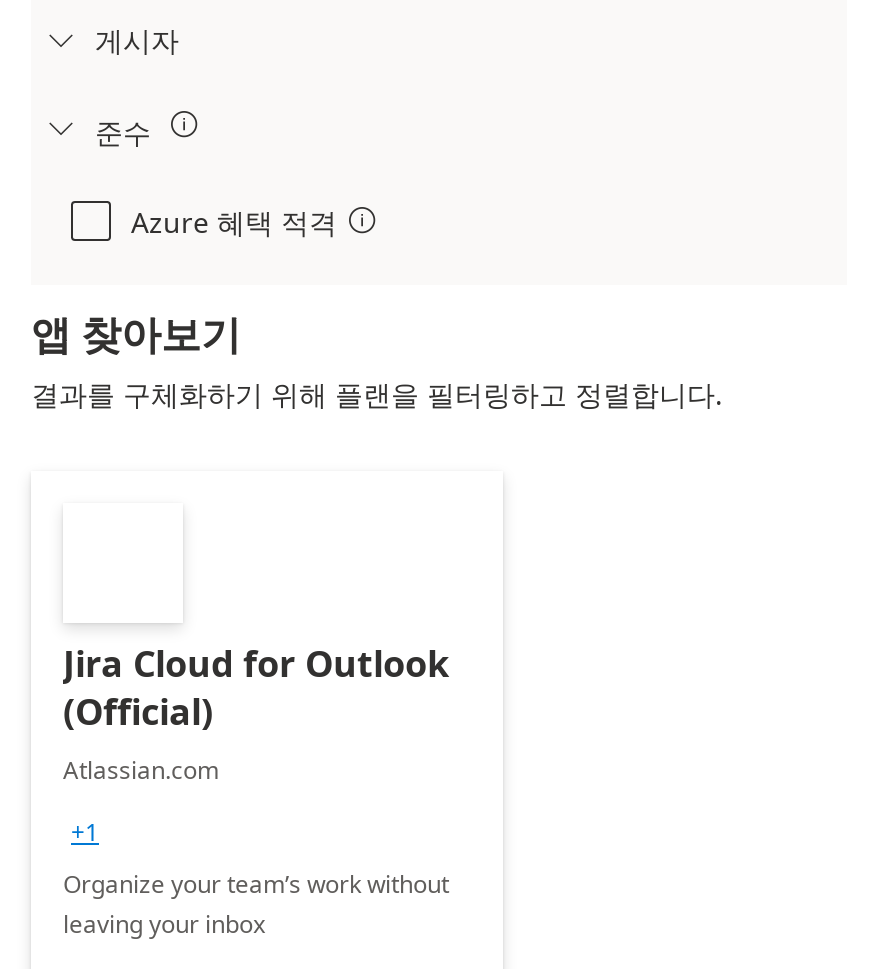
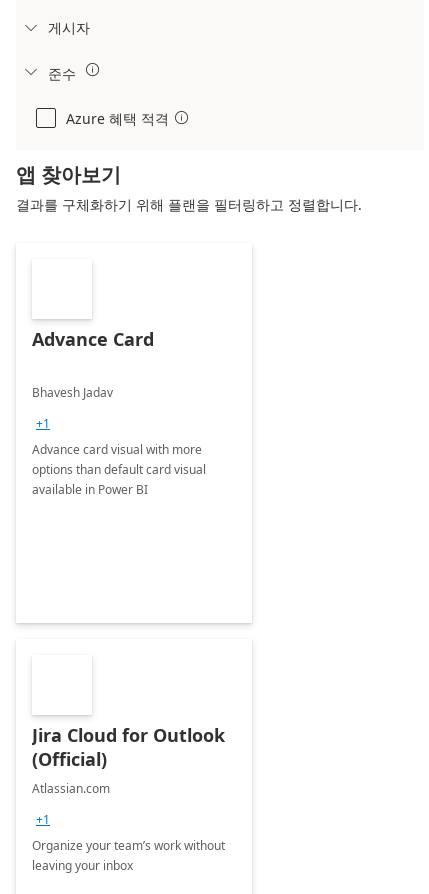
none -> [32,327,206,498] Advance Card | Bhavesh Jadav | +1 | Advance card visual with more | options than default card visual | available in Power BI

